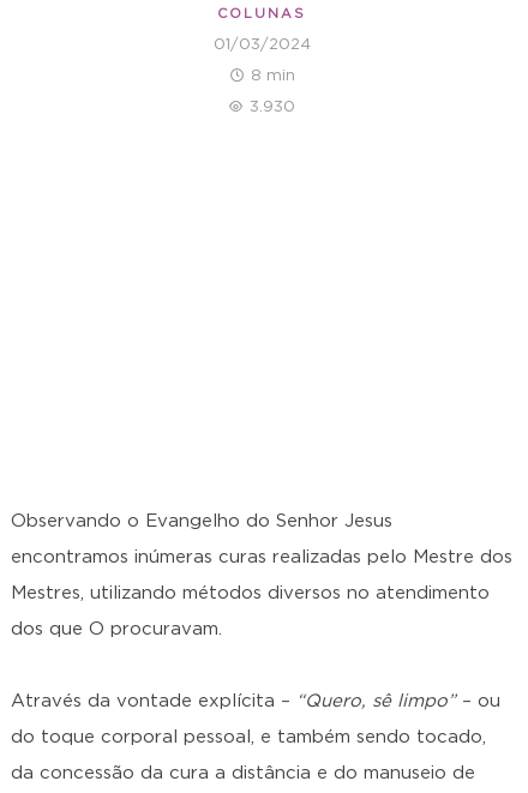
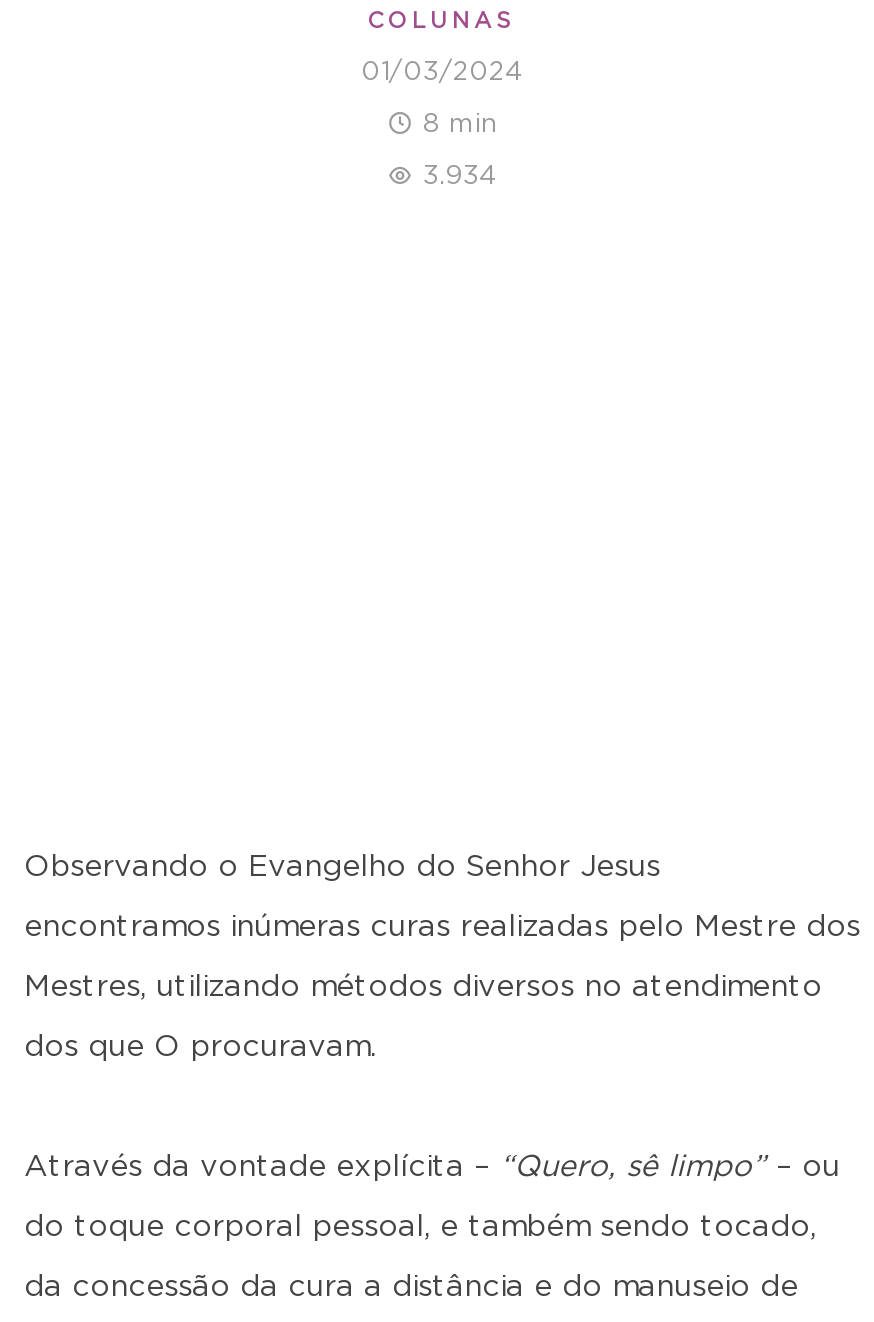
[250,100,295,115] 3.930 -> [423,164,497,190] 3.934

